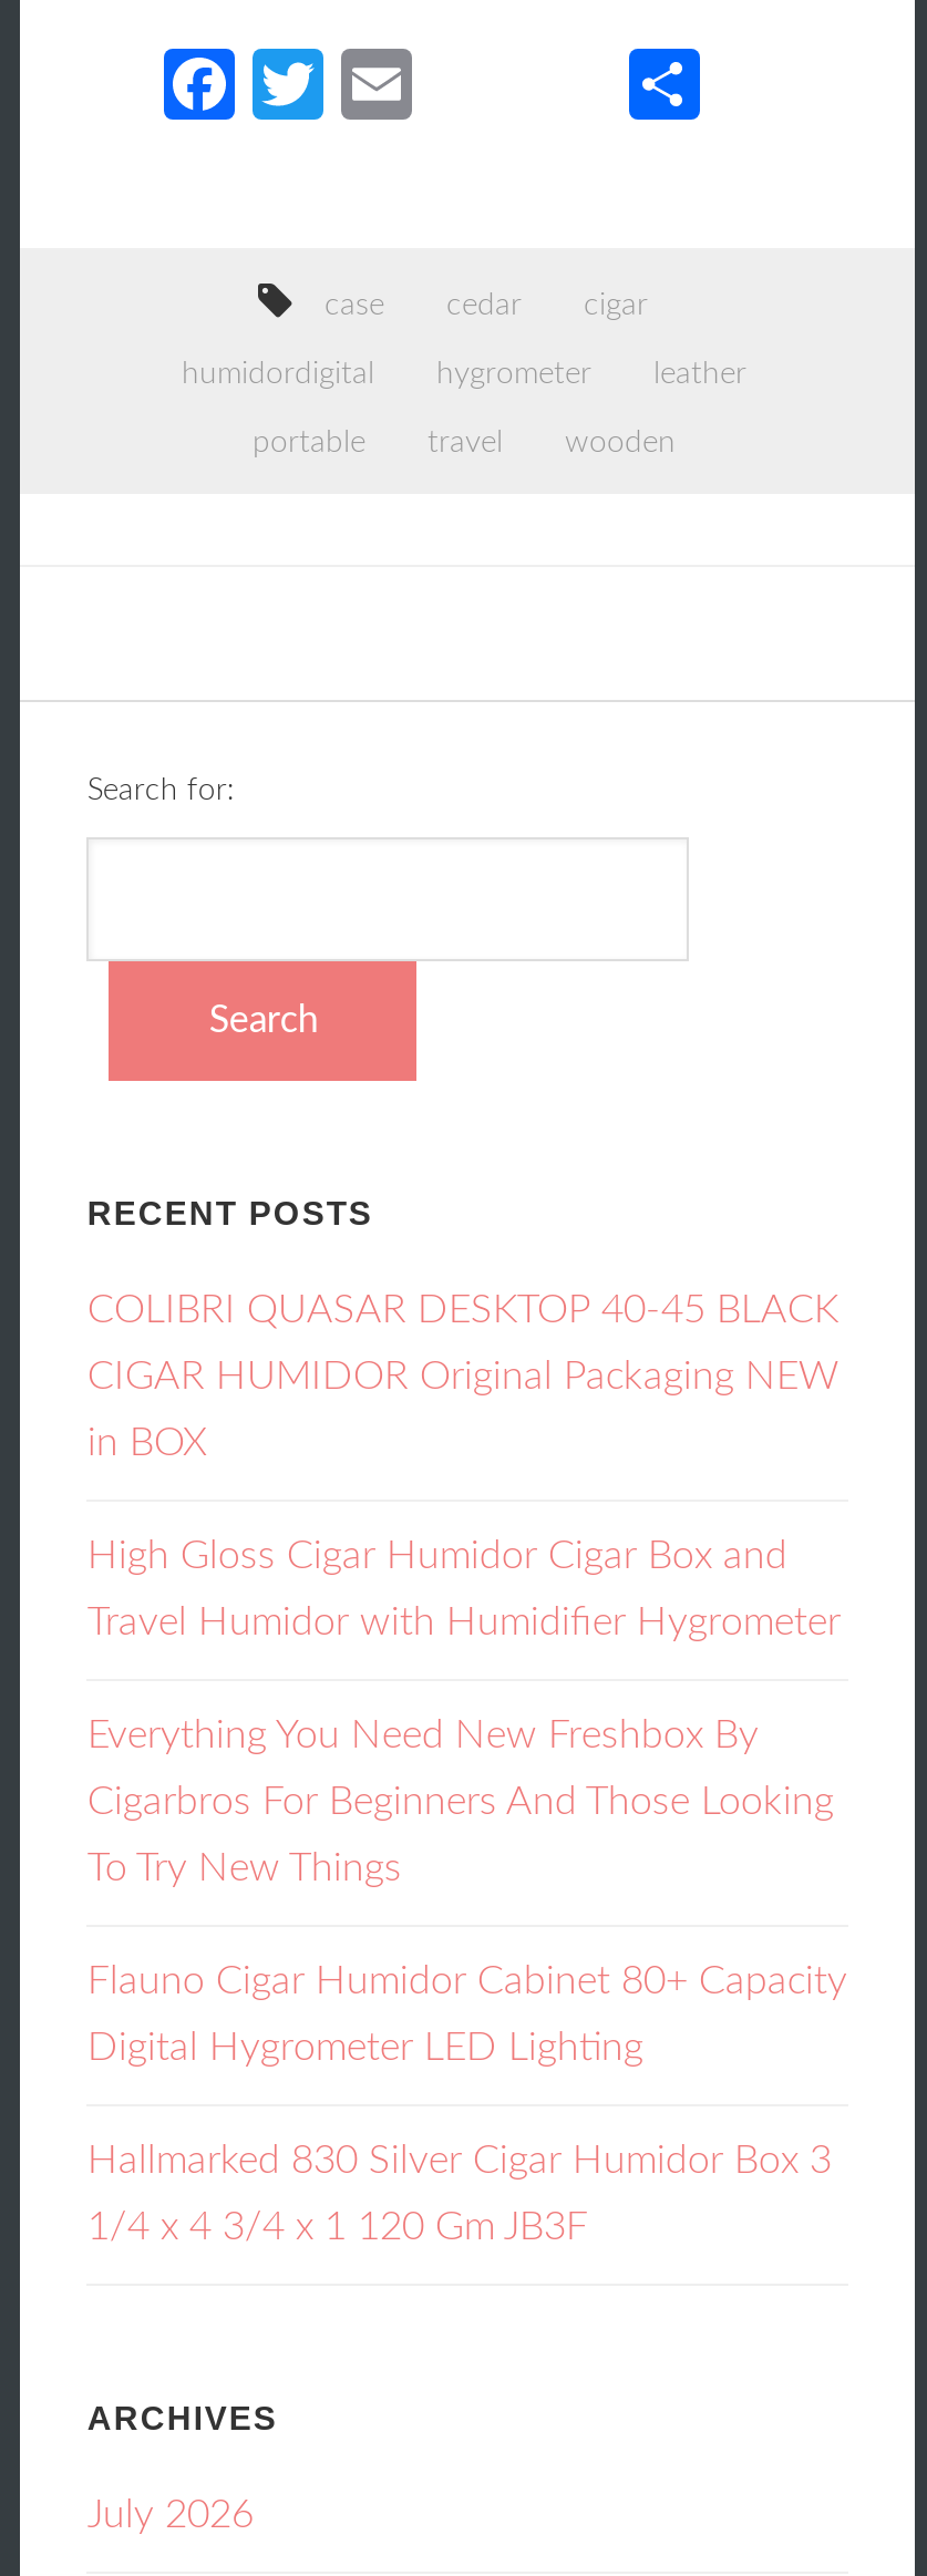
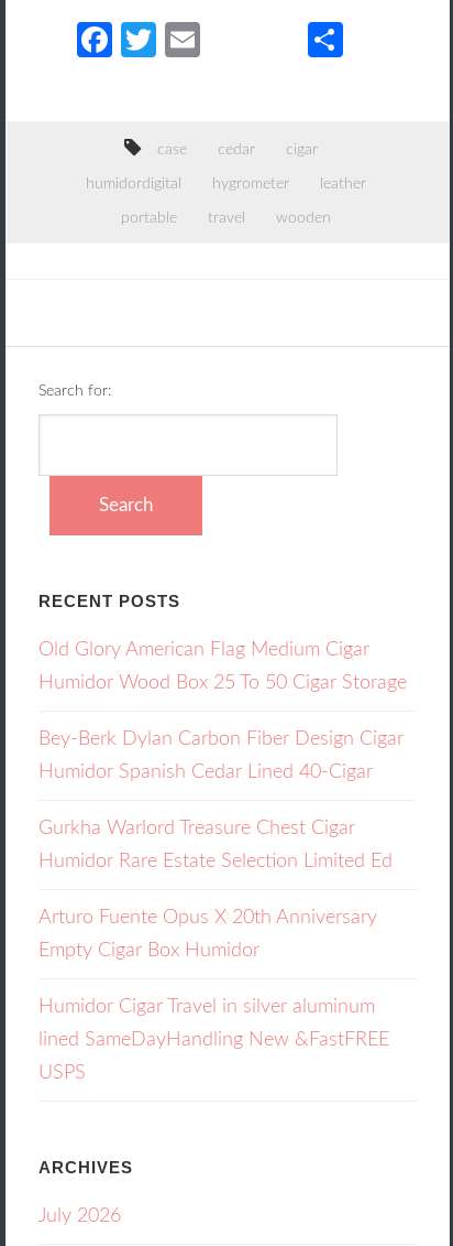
[87,1291,847,2248] COLIBRI QUASAR DESKTOP 40-45 BLACK | CIGAR HUMIDOR Original Packaging NEW | in BOX | High Gloss Cigar Humidor Cigar Box and | Travel Humidor with Humidifier Hygrometer | Everything You Need New Freshbox By | Cigarbros For Beginners And Those Looking | To Try New Things | Flauno Cigar Humidor Cabinet 80+ Capacity | Digital Hygrometer LED Lighting | Hallmarked 830 Silver Cigar Humidor Box 3 | 1/4 x 4 3/4 x 1 120 Gm JB3F -> [39,640,407,1083] Old Glory American Flag Medium Cigar | Humidor Wood Box 25 To 50 Cigar Storage | Bey-Berk Dylan Carbon Fiber Design Cigar | Humidor Spanish Cedar Lined 40-Cigar | Gurkha Warlord Treasure Chest Cigar | Humidor Rare Estate Selection Limited Ed | Arturo Fuente Opus X 20th Anniversary | Empty Cigar Box Humidor | Humidor Cigar Travel in silver aluminum | lined SameDayHandling New &FastFREE | USPS

